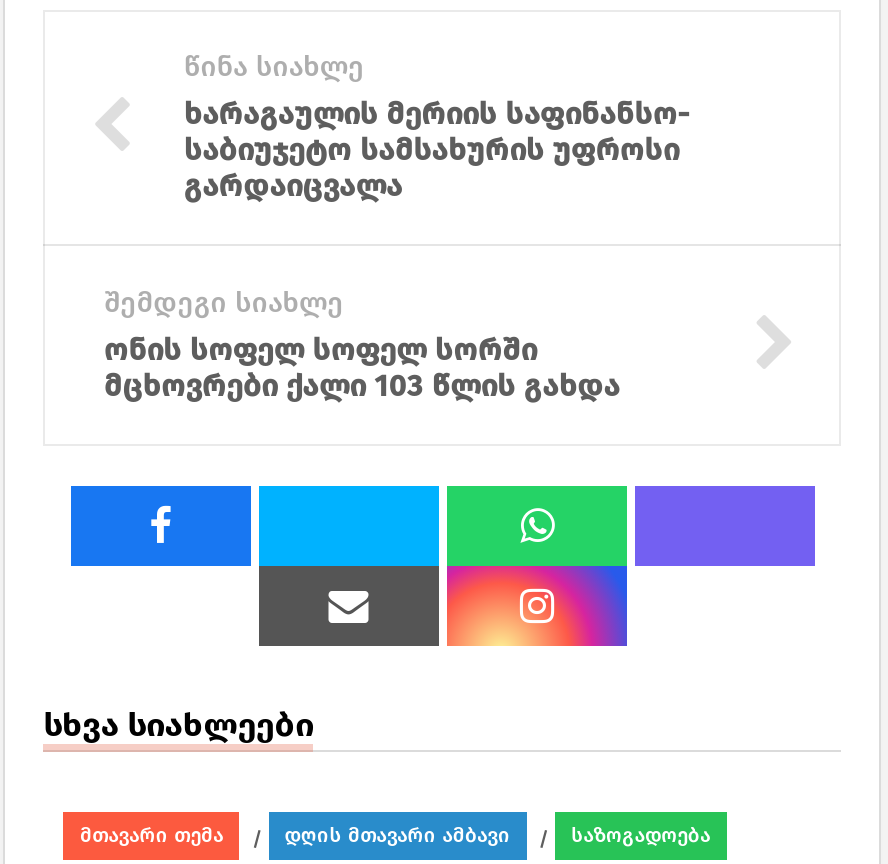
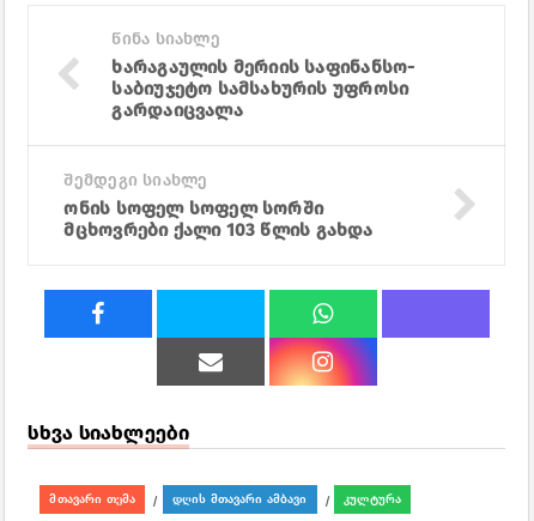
[571,824,710,848] საზოგადოება -> [344,492,401,506] კულტურა

